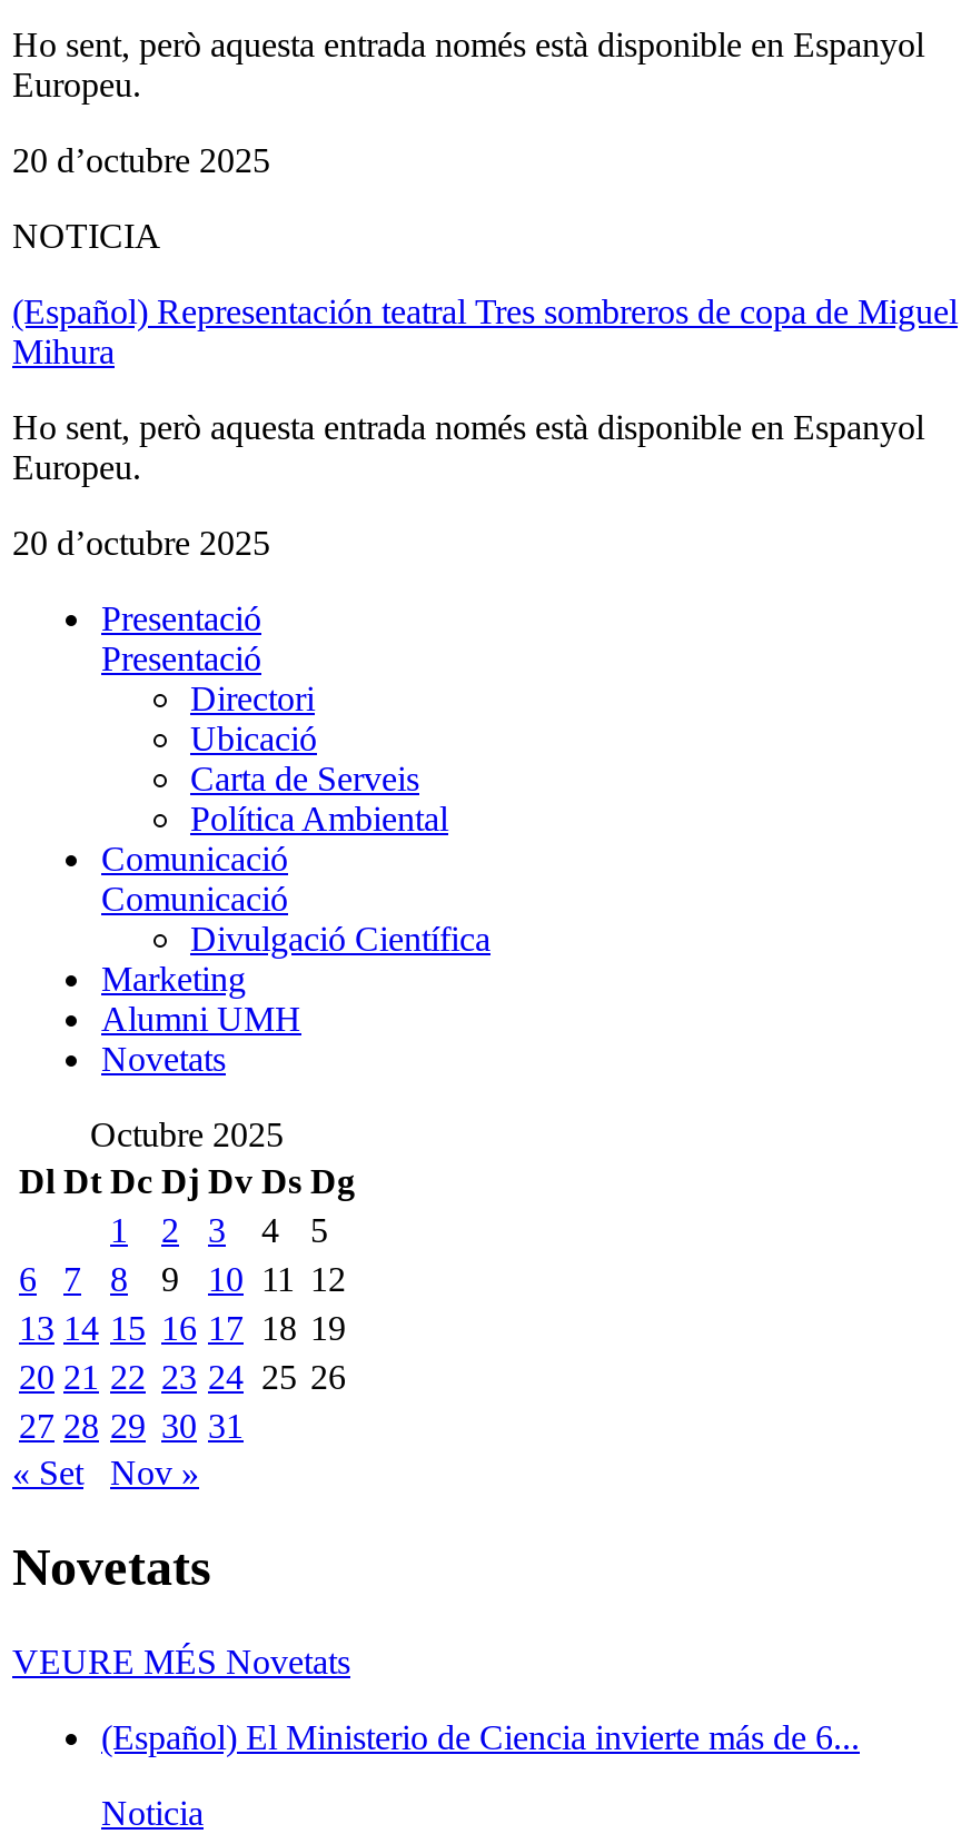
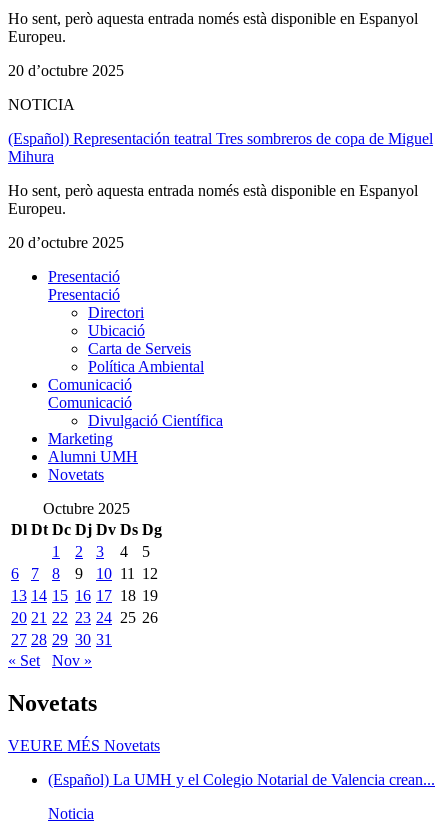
[101,1717,860,1755] (Español) El Ministerio de Ciencia invierte más de 6... -> [48,771,435,788] (Español) La UMH y el Colegio Notarial de Valencia crean...

